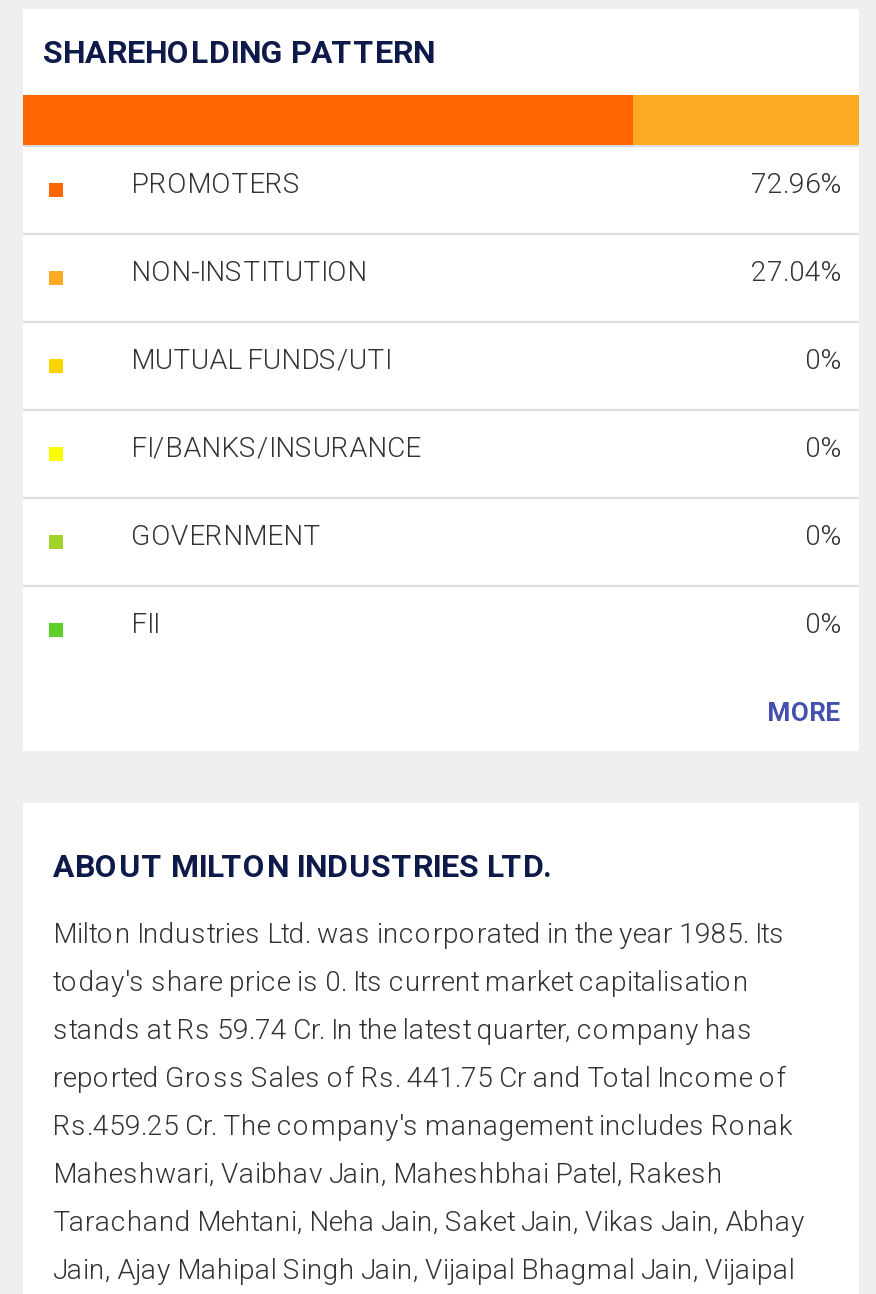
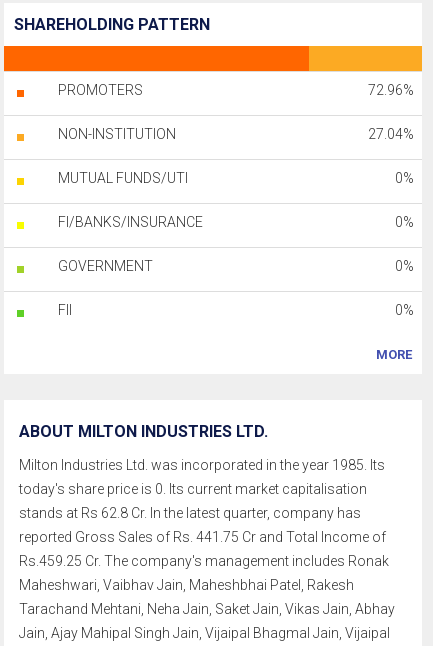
[53,1013,753,1045] stands at Rs 59.74 Cr. In the latest quarter, company has -> [19,505,361,521] stands at Rs 62.8 Cr. In the latest quarter, company has

